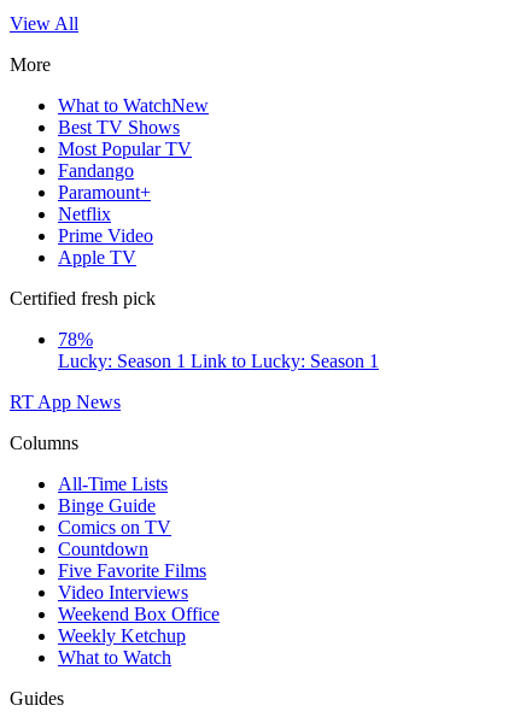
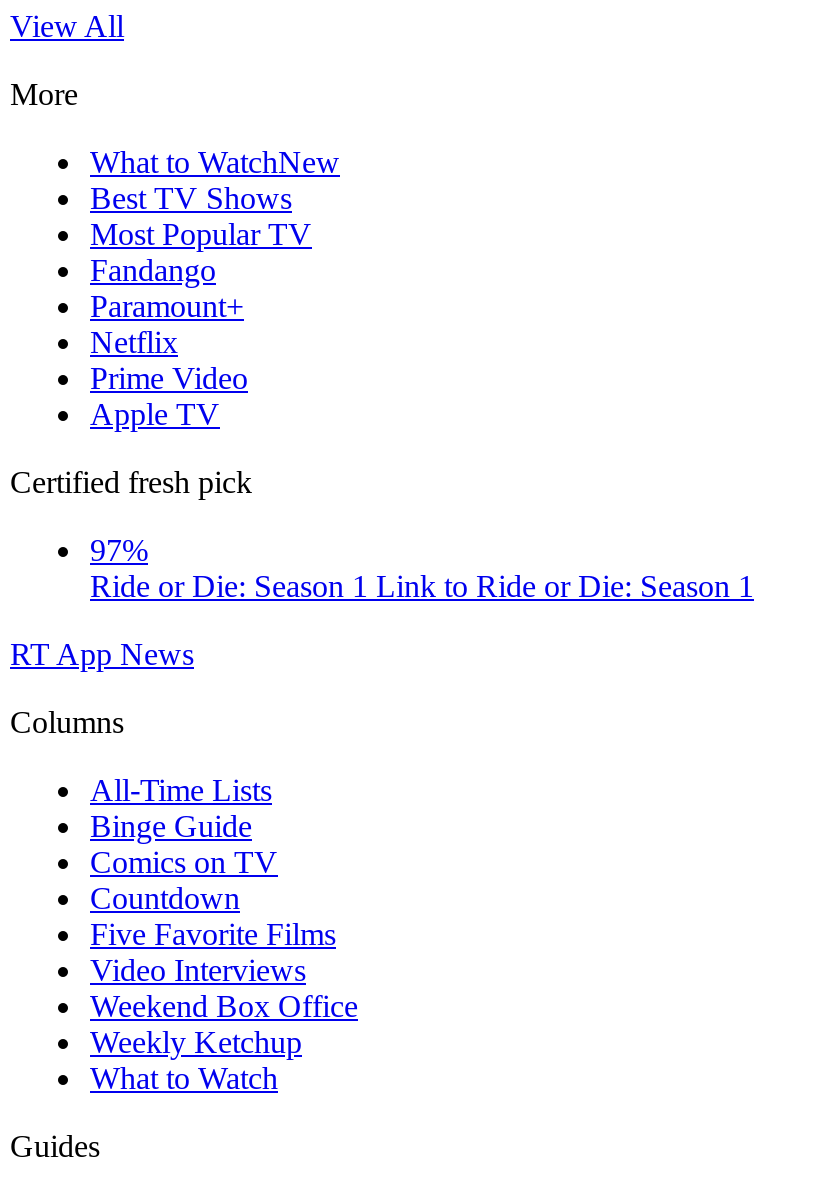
[58,329,379,371] 78% | Lucky: Season 1 Link to Lucky: Season 1 -> [90,533,754,603] 97% | Ride or Die: Season 1 Link to Ride or Die: Season 1

